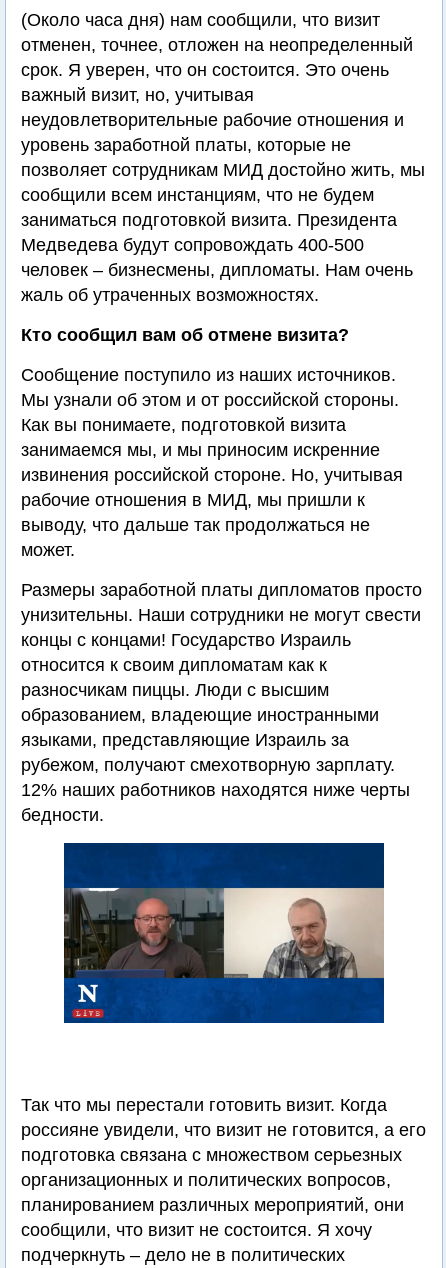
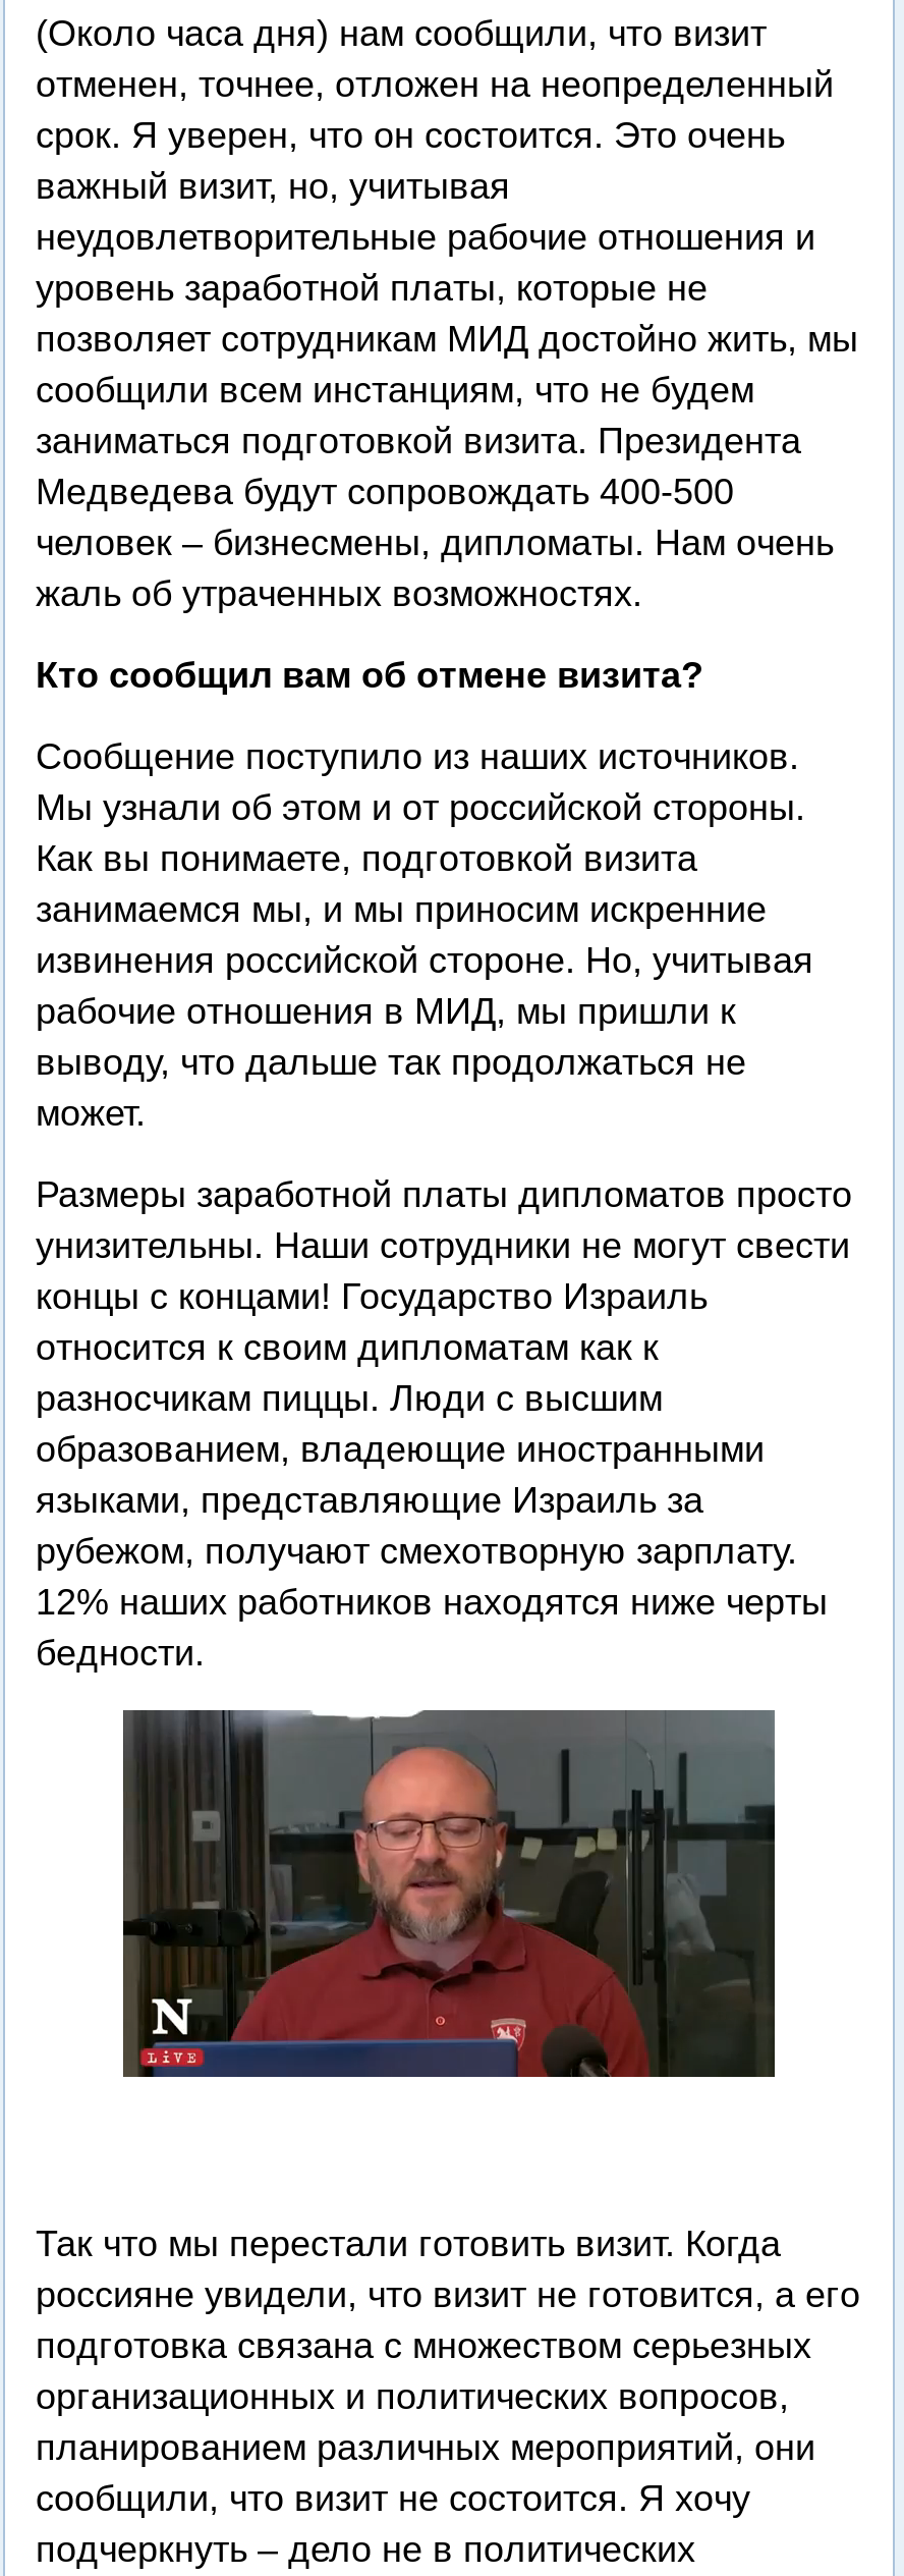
[64,842,385,1024] [image] -> [123,1708,777,2079] [image]

